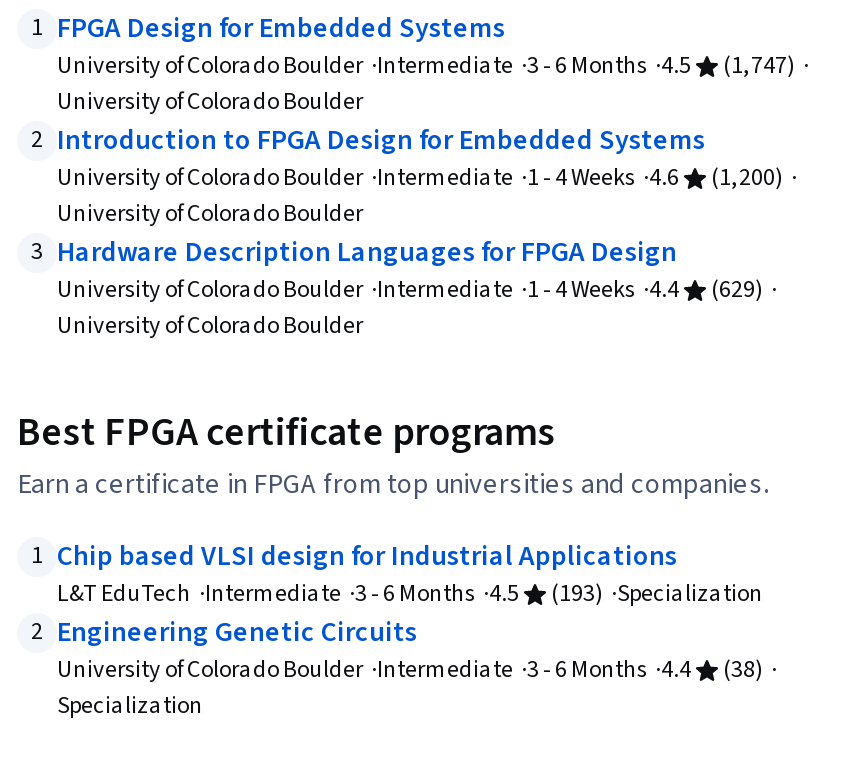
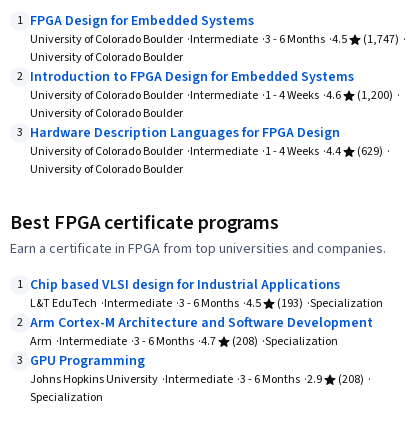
[31,613,763,687] 2 Engineering Genetic Circuits | University of Colorado Boulder Intermediate 3 - 6 Months 4.4 | (38) -> [17,313,373,388] 2 Arm Cortex-M Architecture and Software Development | Arm Intermediate 3 - 6 Months 4.7 | (208) Specialization | 3 GPU Programming | Johns Hopkins University Intermediate 3 - 6 Months 2.9 | (208)

